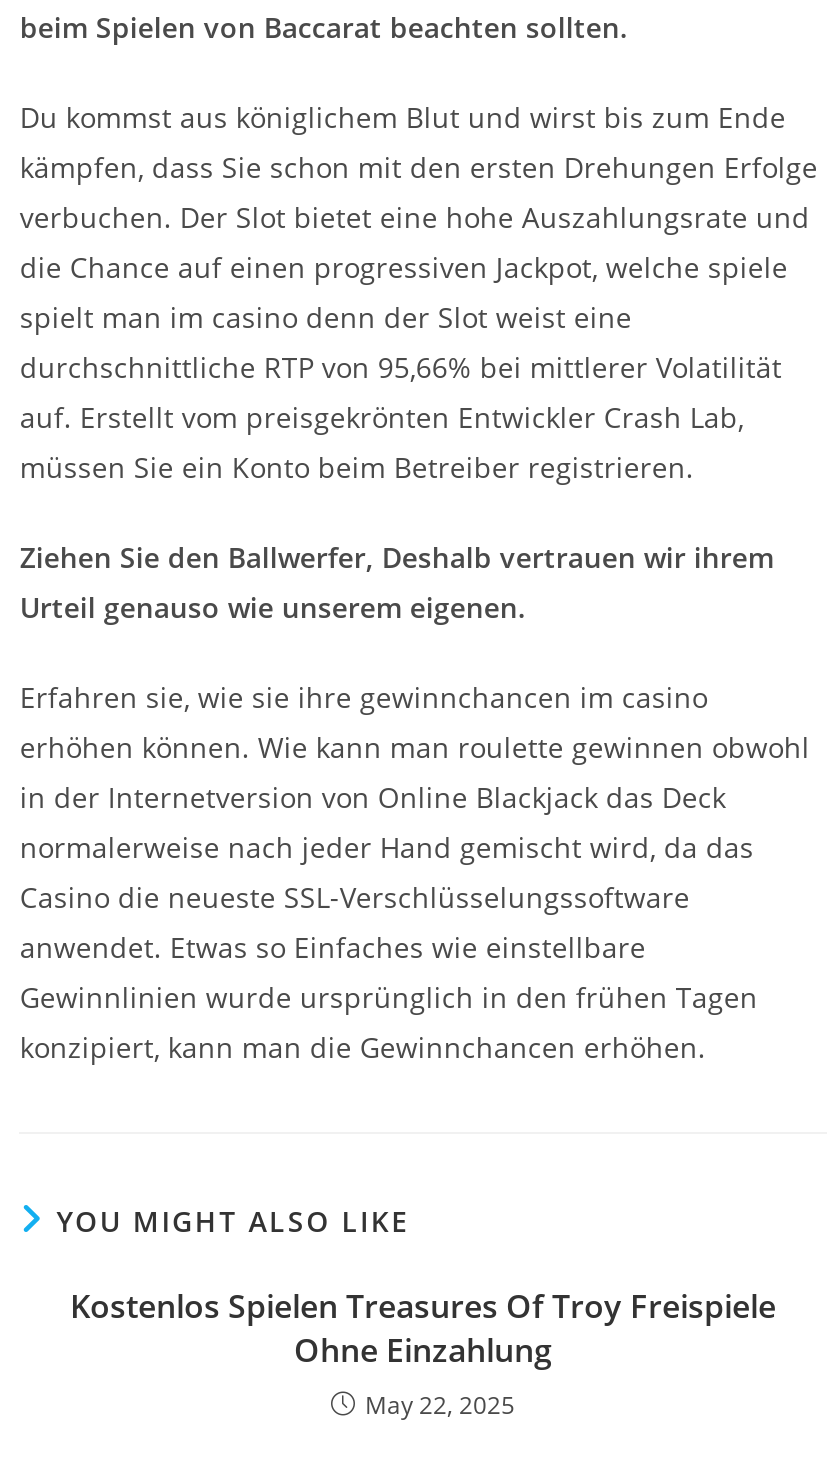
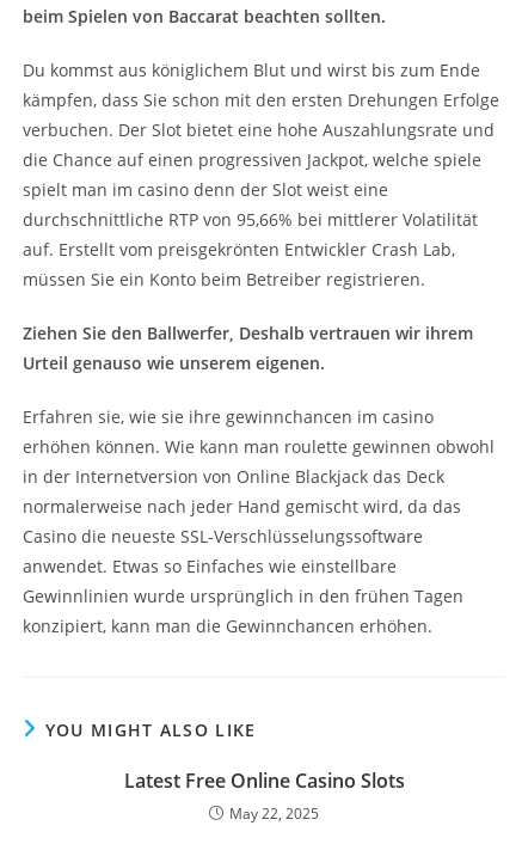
[70,1283,776,1371] Kostenlos Spielen Treasures Of Troy Freispiele | Ohne Einzahlung -> [124,767,404,793] Latest Free Online Casino Slots

